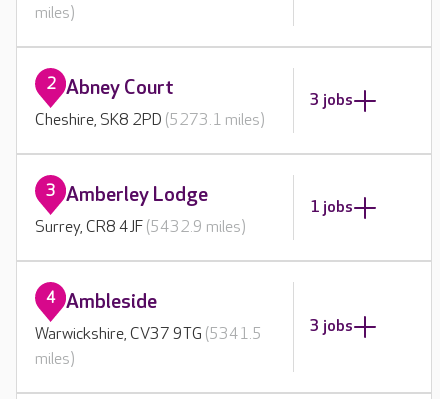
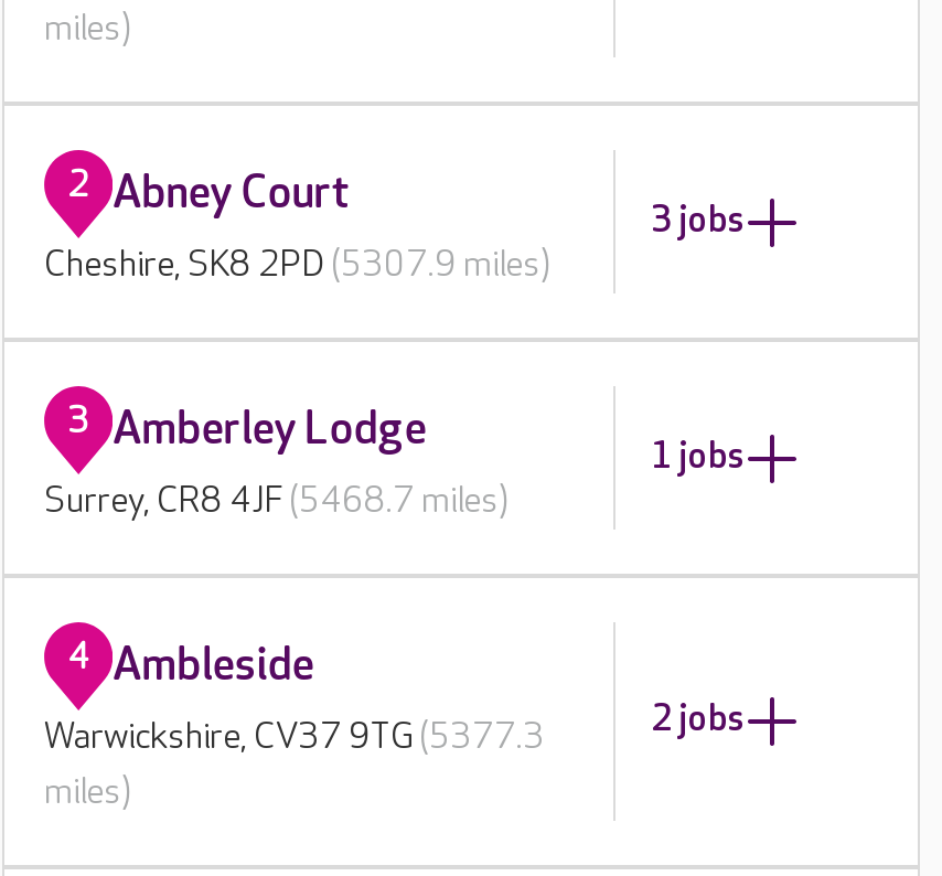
[35,111,265,130] Cheshire, SK8 2PD (5273.1 miles) -> [44,245,552,287] Cheshire, SK8 2PD (5307.9 miles)
[35,218,246,237] Surrey, CR8 4JF (5432.9 miles) -> [44,481,510,523] Surrey, CR8 4JF (5468.7 miles)
[310,317,353,336] 3 jobs -> [651,699,746,741] 2 jobs
[35,325,262,344] Warwickshire, CV37 9TG (5341.5 -> [44,717,545,759] Warwickshire, CV37 9TG (5377.3

